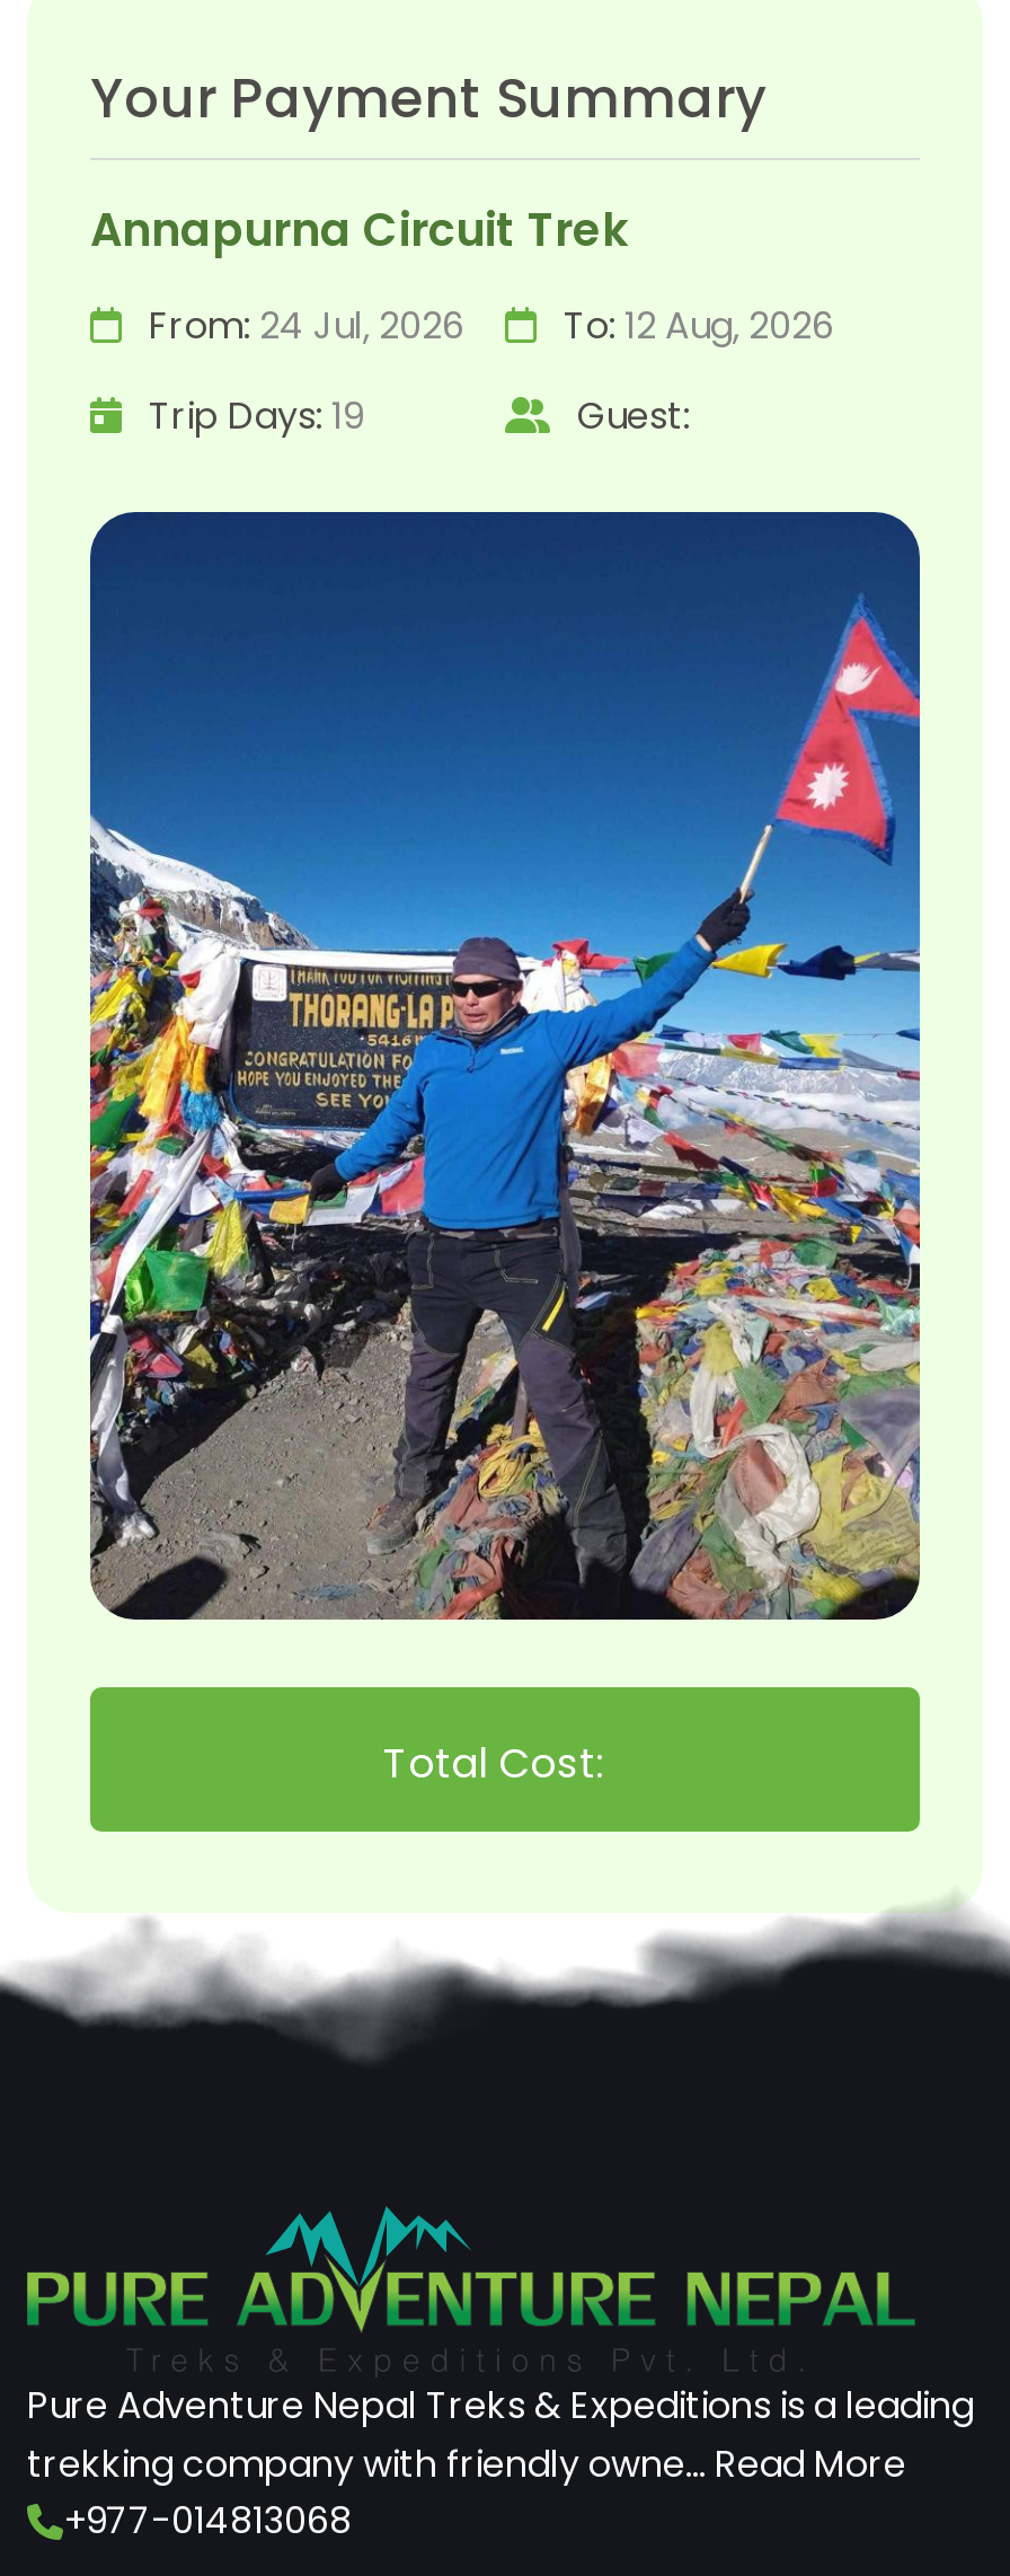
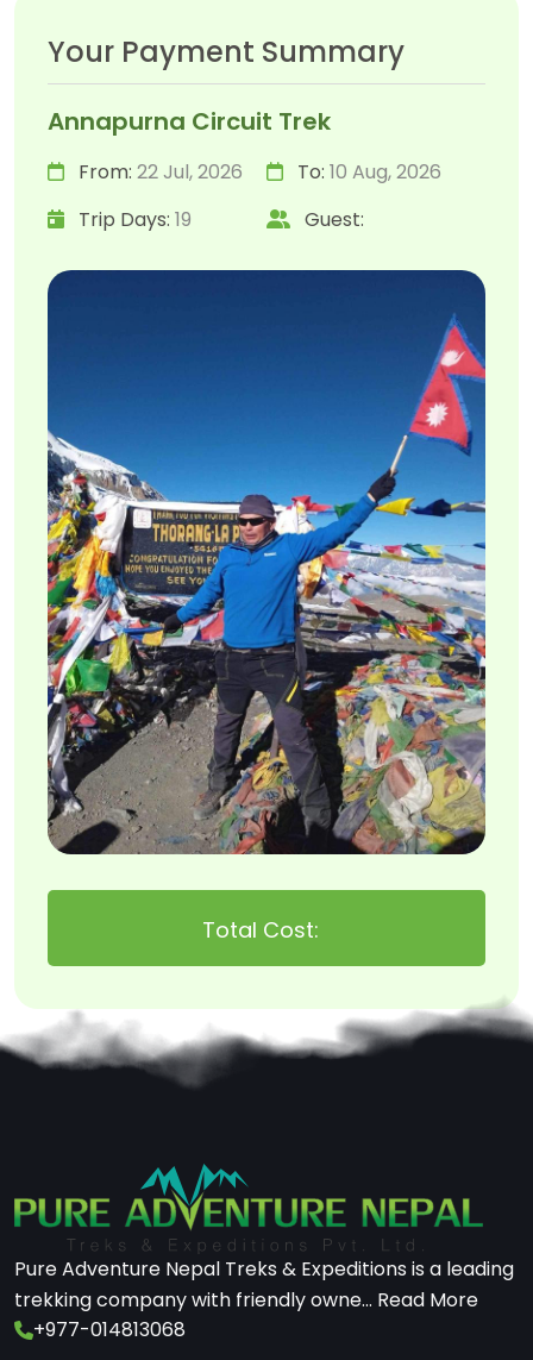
[140,300,464,352] From: 24 Jul, 2026 -> [74,158,243,186] From: 22 Jul, 2026
[555,300,834,352] To: 12 Aug, 2026 -> [293,158,441,186] To: 10 Aug, 2026

